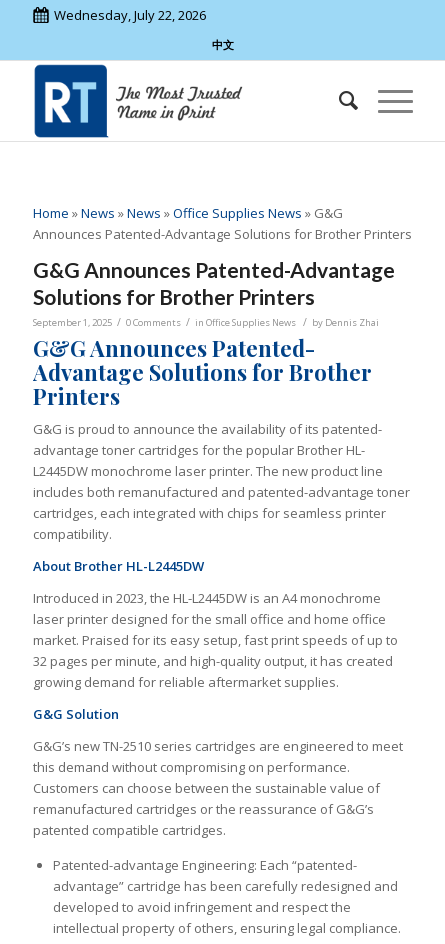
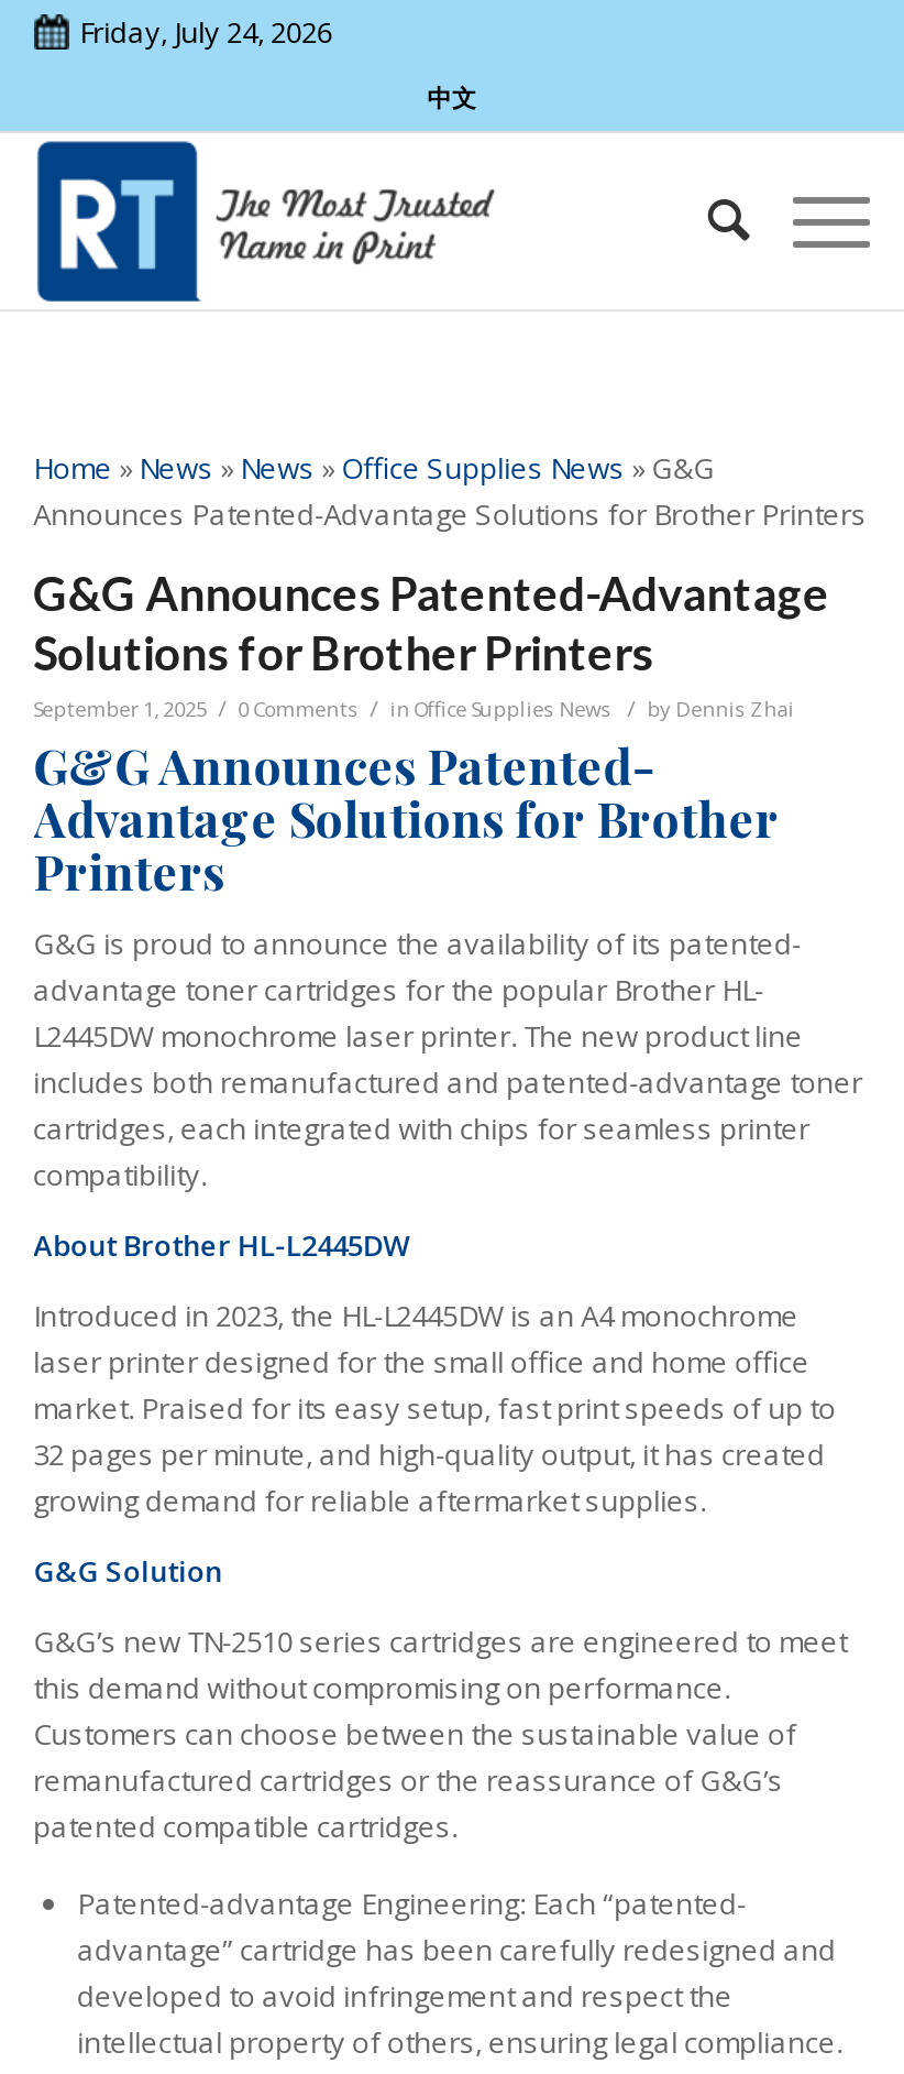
[54,6,206,24] Wednesday, July 22, 2026 -> [79,12,332,52] Friday, July 24, 2026

